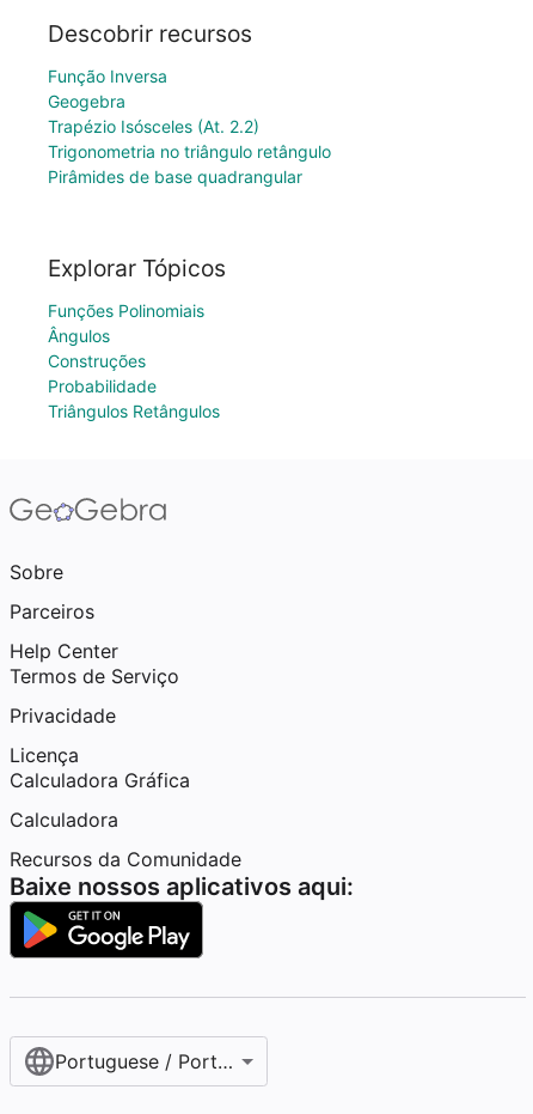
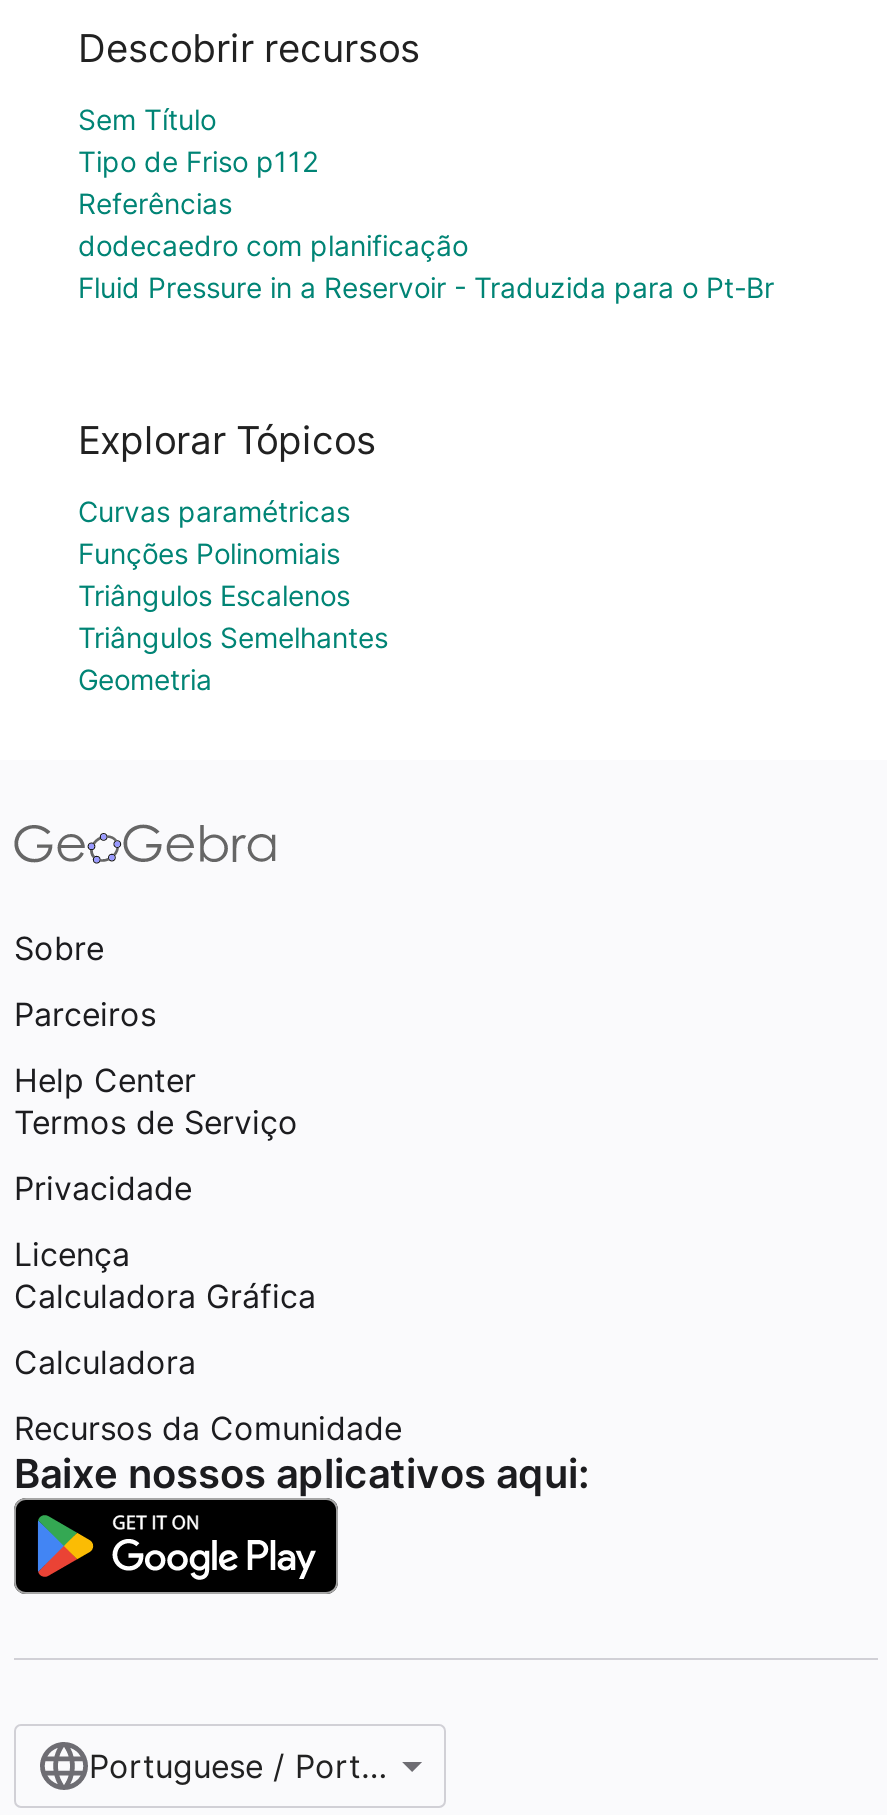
[48,66,331,187] Função Inversa | Geogebra | Trapézio Isósceles (At. 2.2) | Trigonometria no triângulo retângulo | Pirâmides de base quadrangular -> [78,103,774,305] Sem Título | Tipo de Friso p112 | Referências | dodecaedro com planificação | Fluid Pressure in a Reservoir - Traduzida para o Pt-Br
none -> [78,494,350,528] Curvas paramétricas
moved [48,300,204,321] -> [78,536,340,570]: Funções Polinomiais
[48,325,220,421] Ângulos | Construções | Probabilidade | Triângulos Retângulos -> [78,578,388,696] Triângulos Escalenos | Triângulos Semelhantes | Geometria

